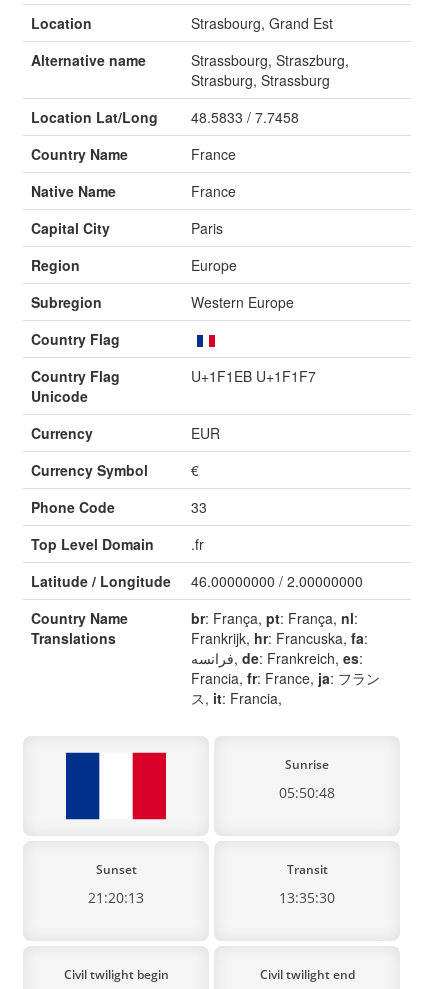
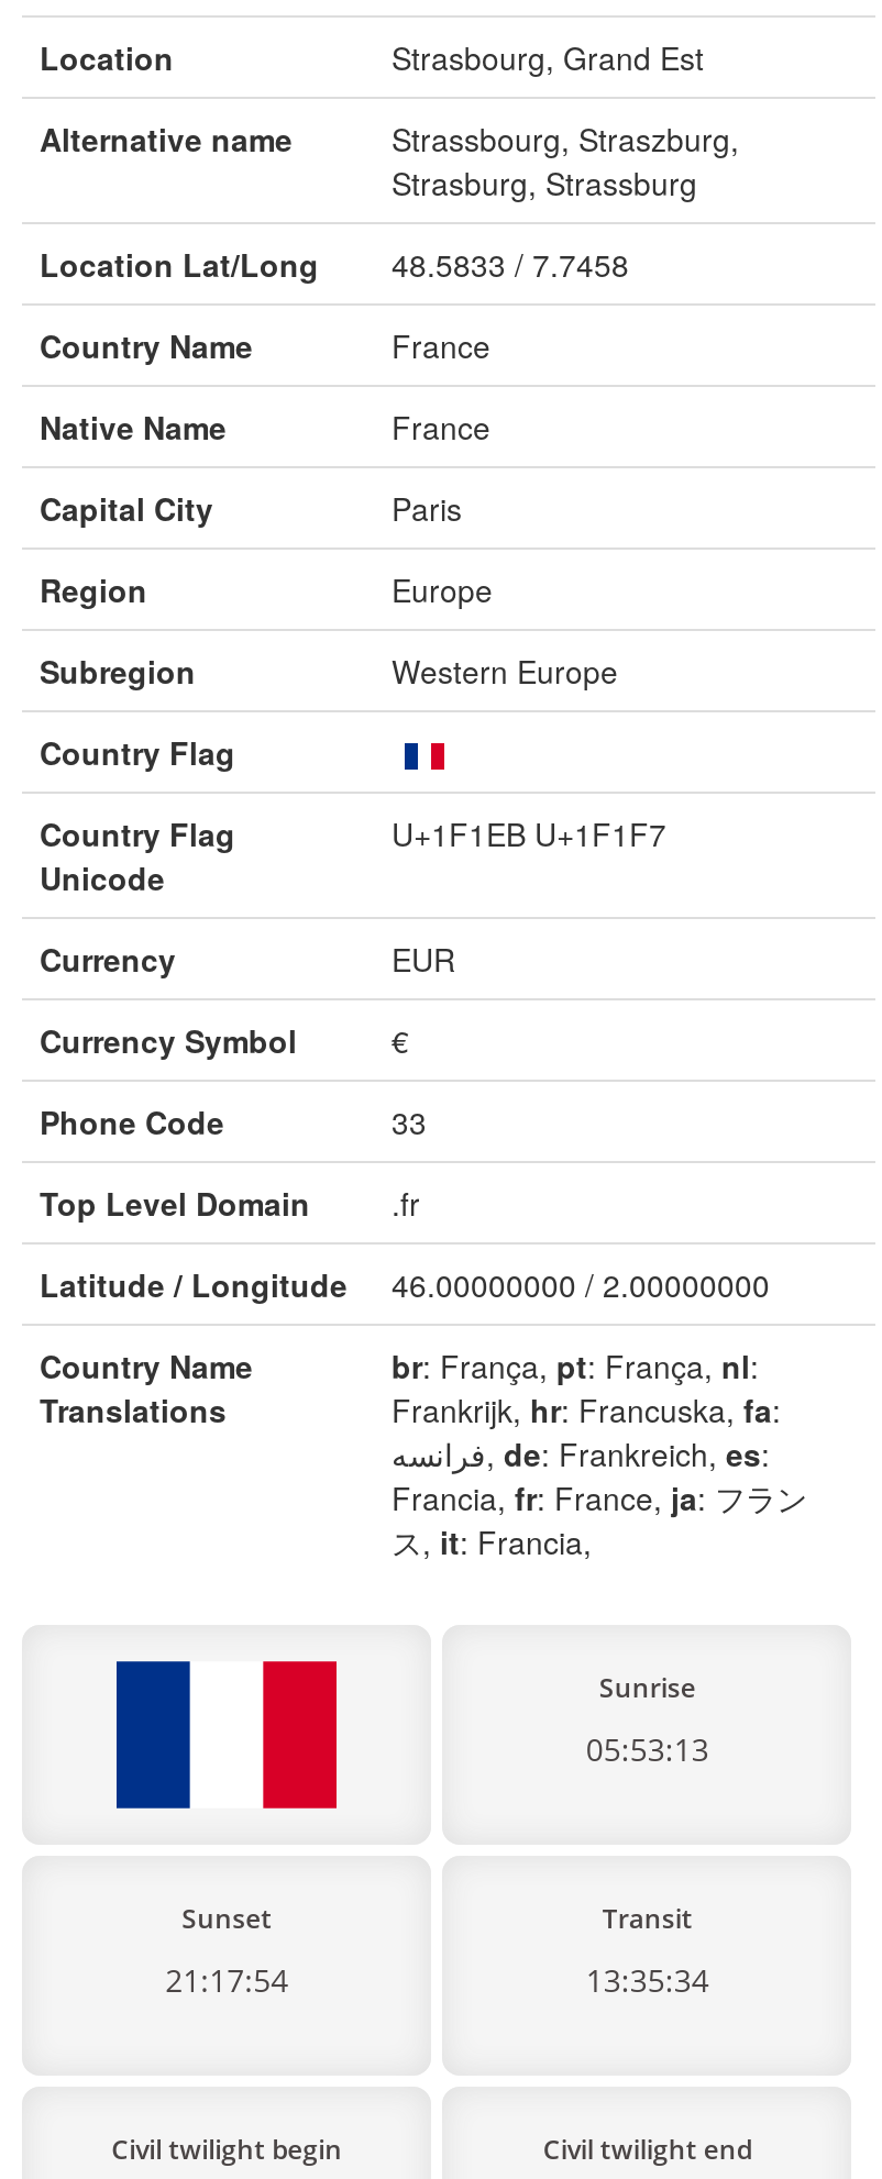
[279,783,335,802] 05:50:48 -> [586,1728,709,1770] 05:53:13
[88,888,144,907] 21:20:13 -> [165,1959,288,2001] 21:17:54
[279,888,335,907] 13:35:30 -> [586,1959,709,2001] 13:35:34

